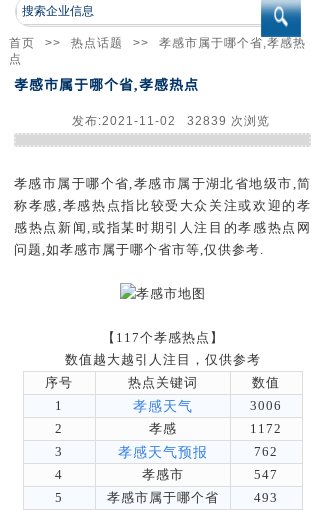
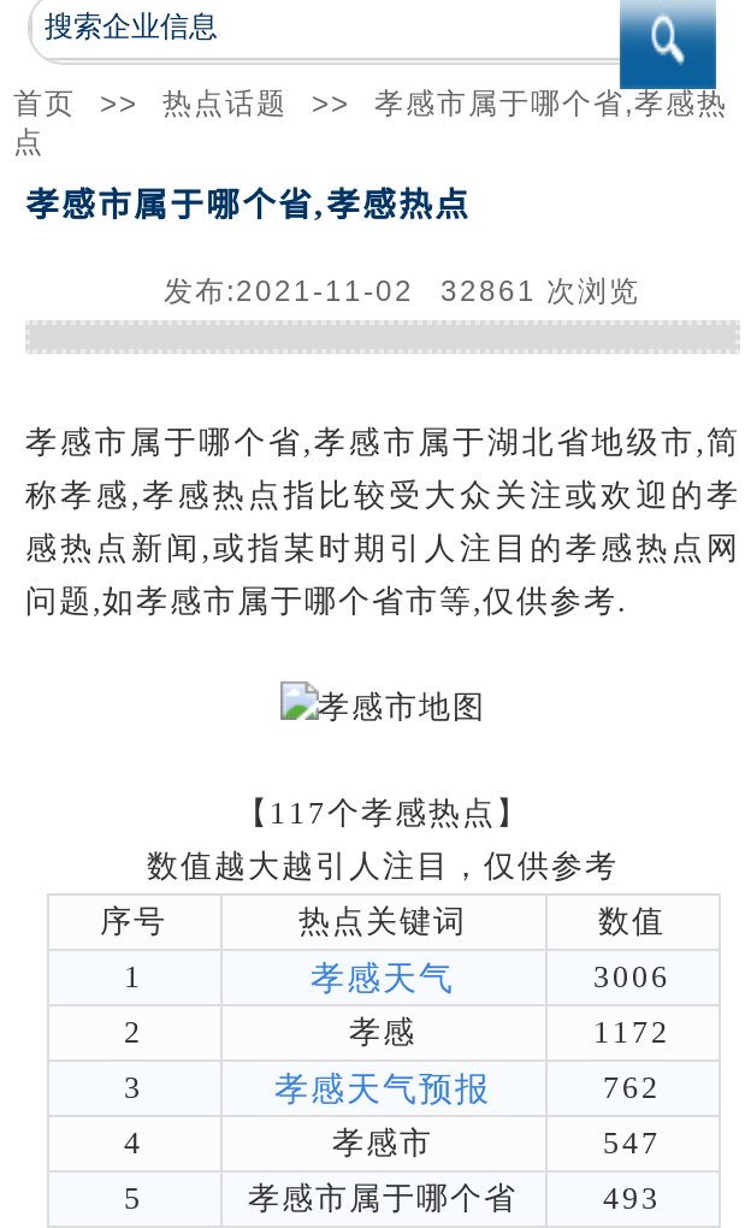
[71,114,269,128] 发布: 2021-11-02 32839次浏览 -> [164,274,640,308] 发布: 2021-11-02 32861次浏览

